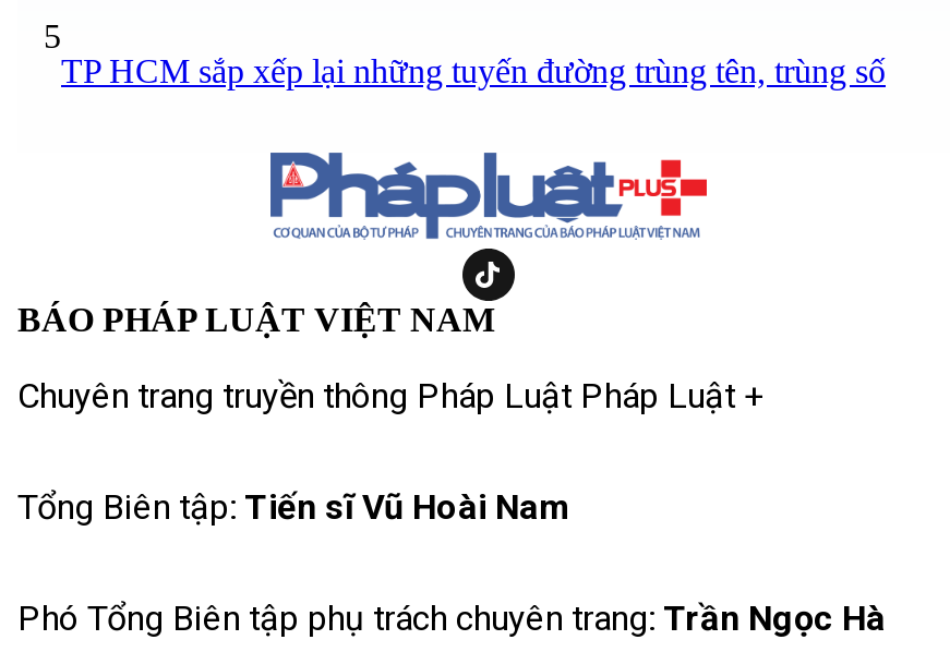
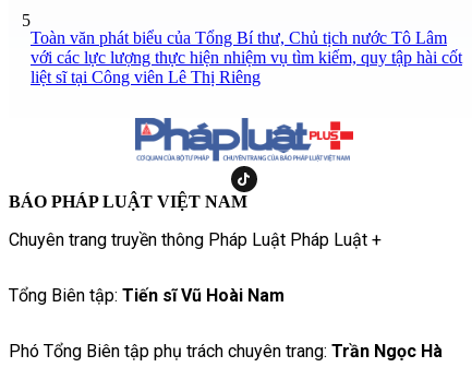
[61,52,886,89] TP HCM sắp xếp lại những tuyến đường trùng tên, trùng số -> [31,28,462,86] Toàn văn phát biểu của Tổng Bí thư, Chủ tịch nước Tô Lâm | với các lực lượng thực hiện nhiệm vụ tìm kiếm, quy tập hài cốt | liệt sĩ tại Công viên Lê Thị Riêng

